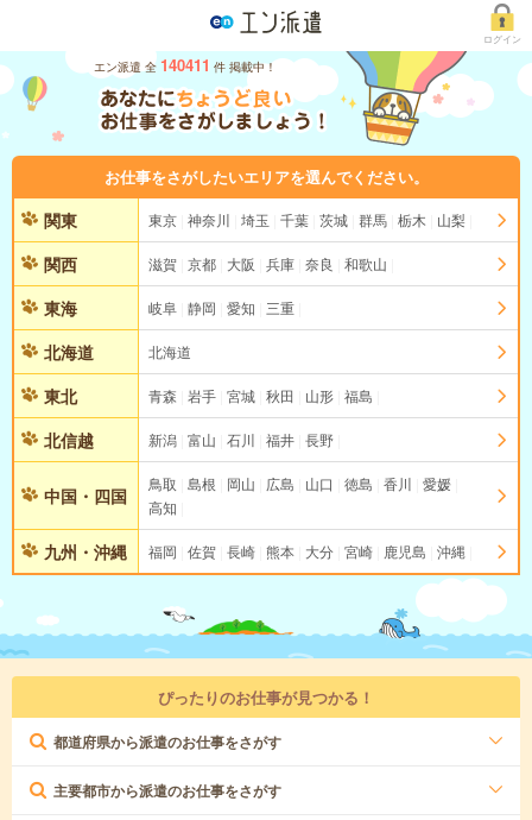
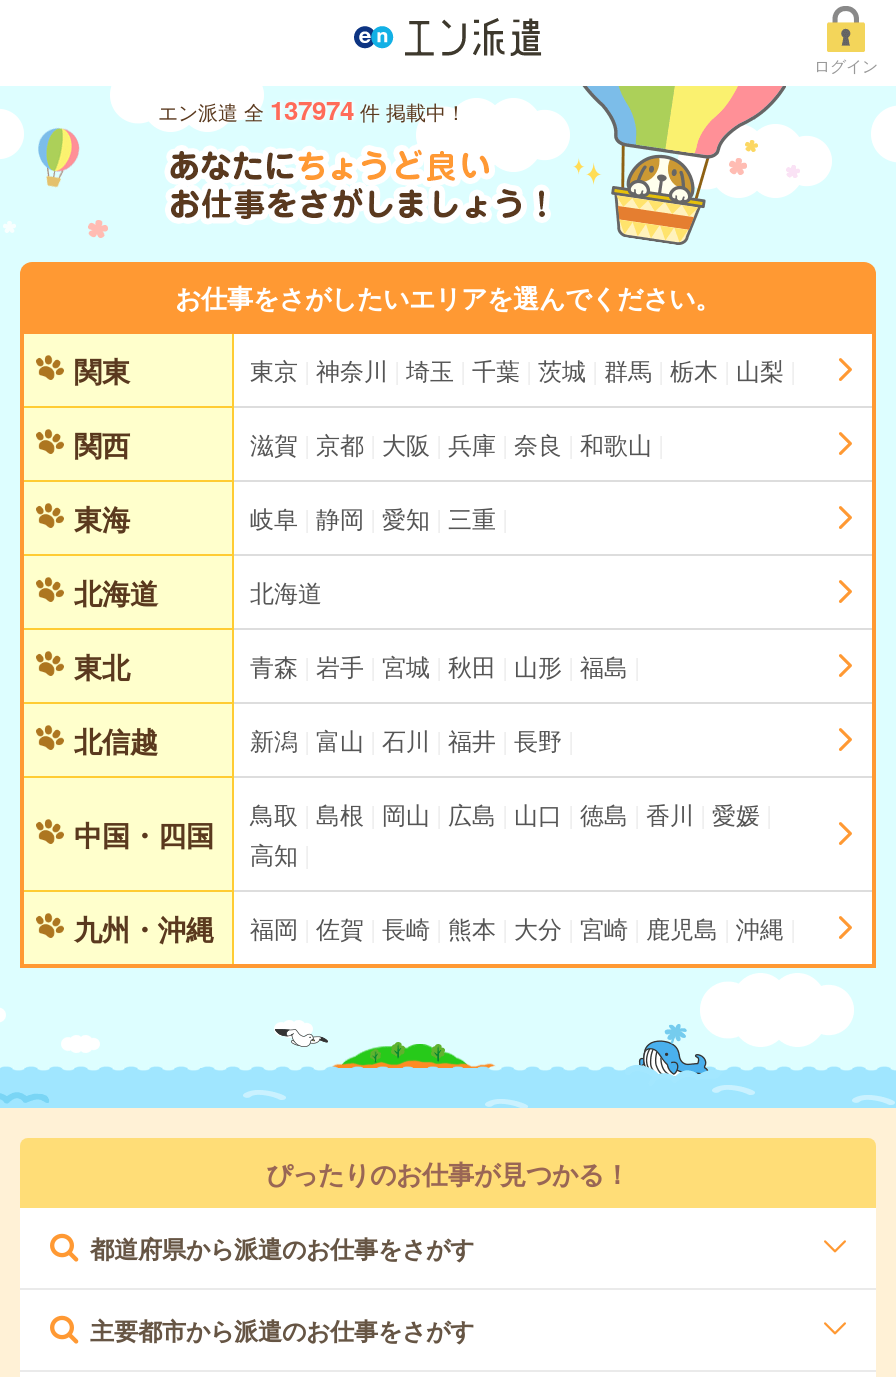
[94,54,277,77] エン派遣 全 140411 件 掲載中！ -> [158,91,466,129] エン派遣 全 137974 件 掲載中！

